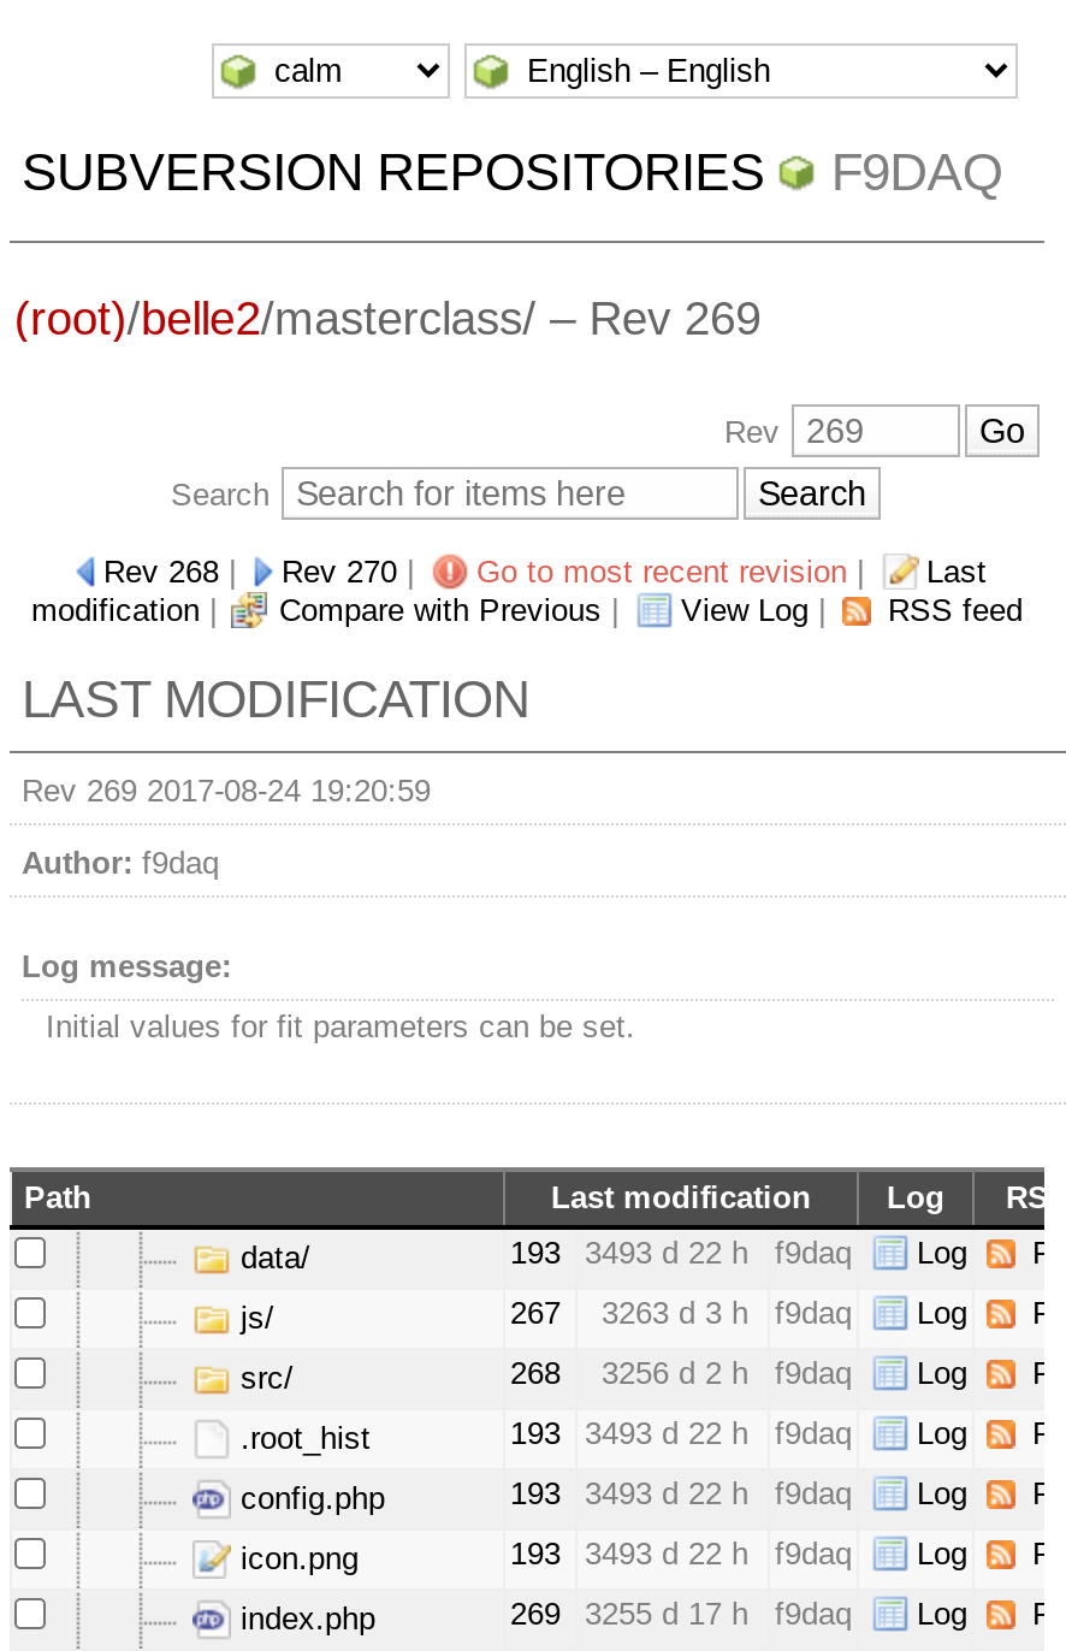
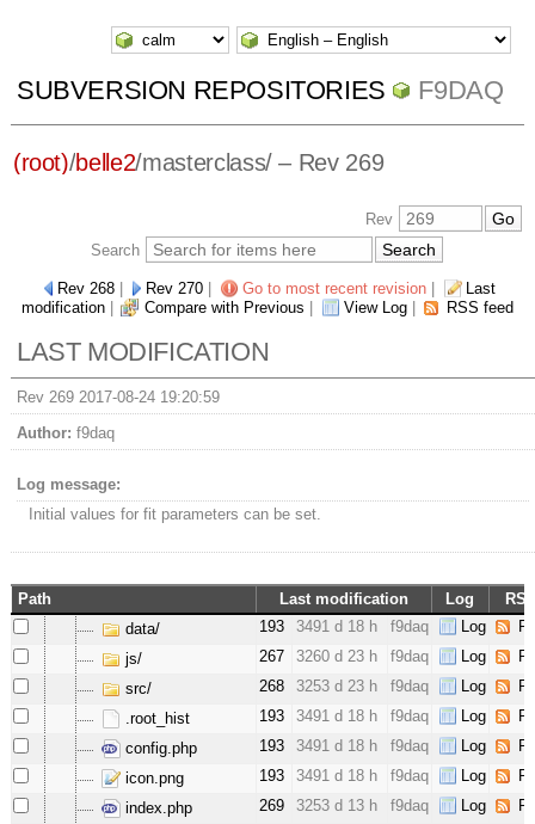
[585,1235,748,1271] 3493 d 22 h -> [296,618,377,635] 3491 d 18 h
[602,1295,748,1331] 3263 d 3 h -> [296,647,377,665] 3260 d 23 h
[602,1355,748,1391] 3256 d 2 h -> [296,677,377,695] 3253 d 23 h
[585,1415,748,1451] 3493 d 22 h -> [296,707,377,725] 3491 d 18 h
[585,1476,748,1512] 3493 d 22 h -> [296,737,377,755] 3491 d 18 h
[585,1536,748,1572] 3493 d 22 h -> [296,767,377,785] 3491 d 18 h
[585,1596,748,1632] 3255 d 17 h -> [296,797,377,815] 3253 d 13 h

